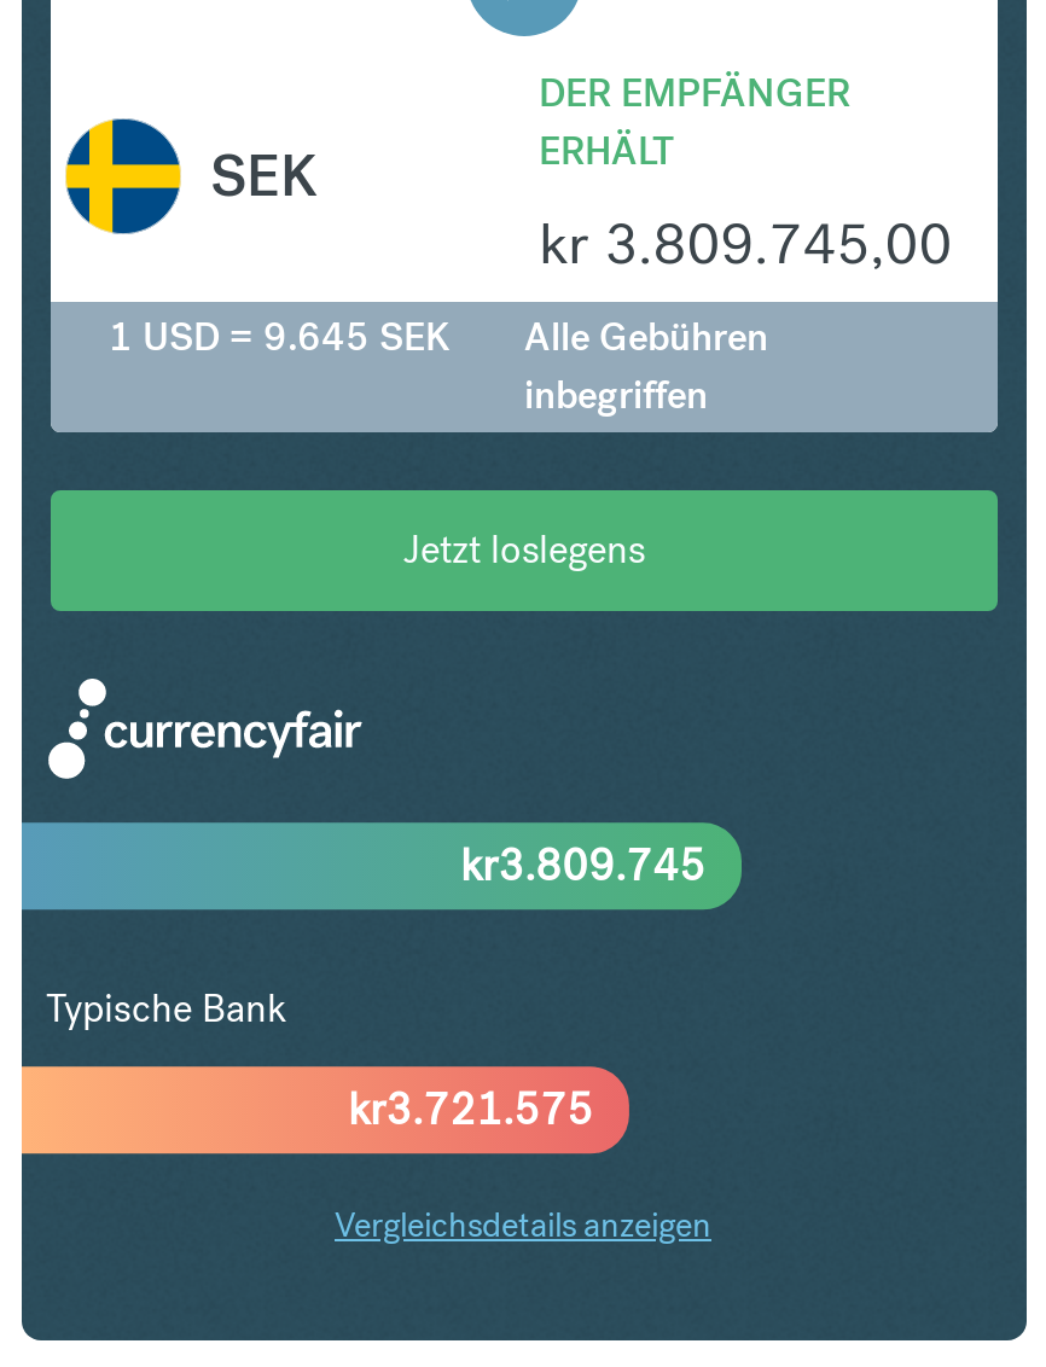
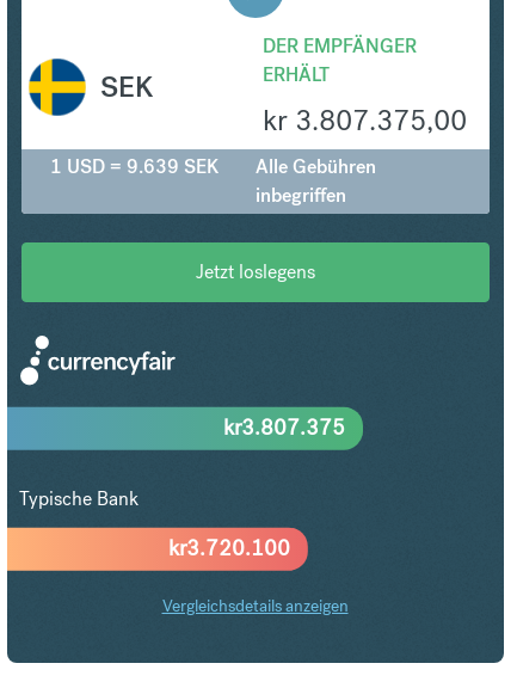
[539,204,952,279] kr 3.809.745,00 -> [263,101,467,138] kr 3.807.375,00
[109,311,768,361] 1 USD = 9.645 SEK Alle Gebühren -> [50,154,376,179] 1 USD = 9.639 SEK Alle Gebühren
[460,837,705,892] kr3.809.745 -> [223,413,345,441] kr3.807.375
[348,1081,593,1136] kr3.721.575 -> [168,534,290,561] kr | 3.720.100

